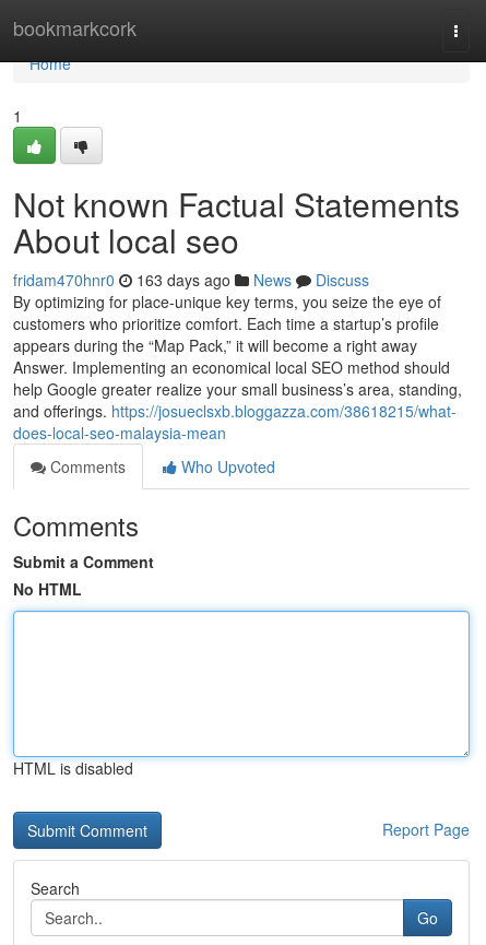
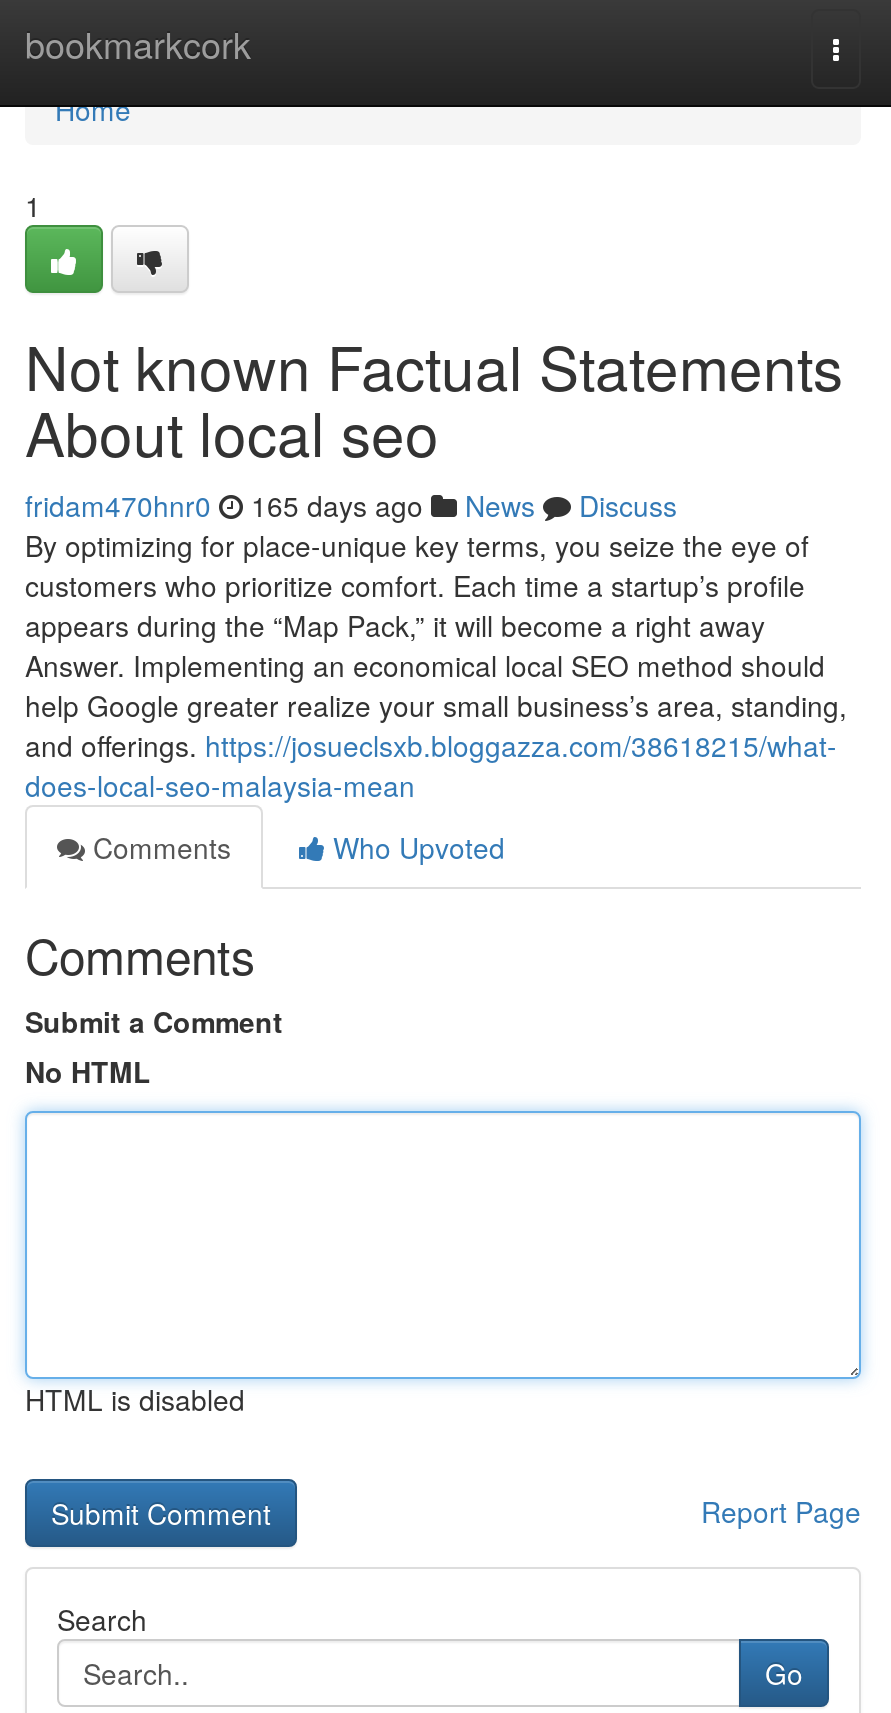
[13,269,369,291] fridam470hnr0 163 days ago News Discuss -> [25,485,677,525] fridam470hnr0 165 days ago News Discuss

